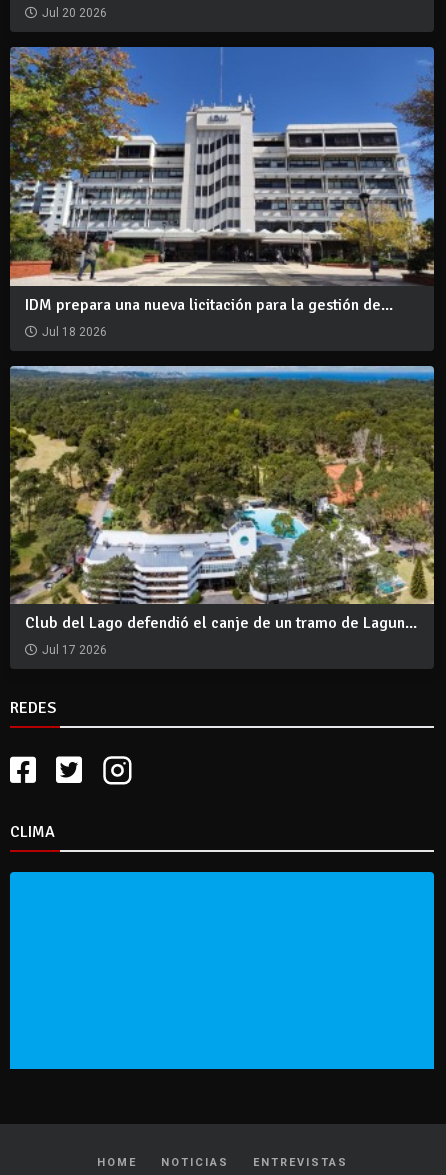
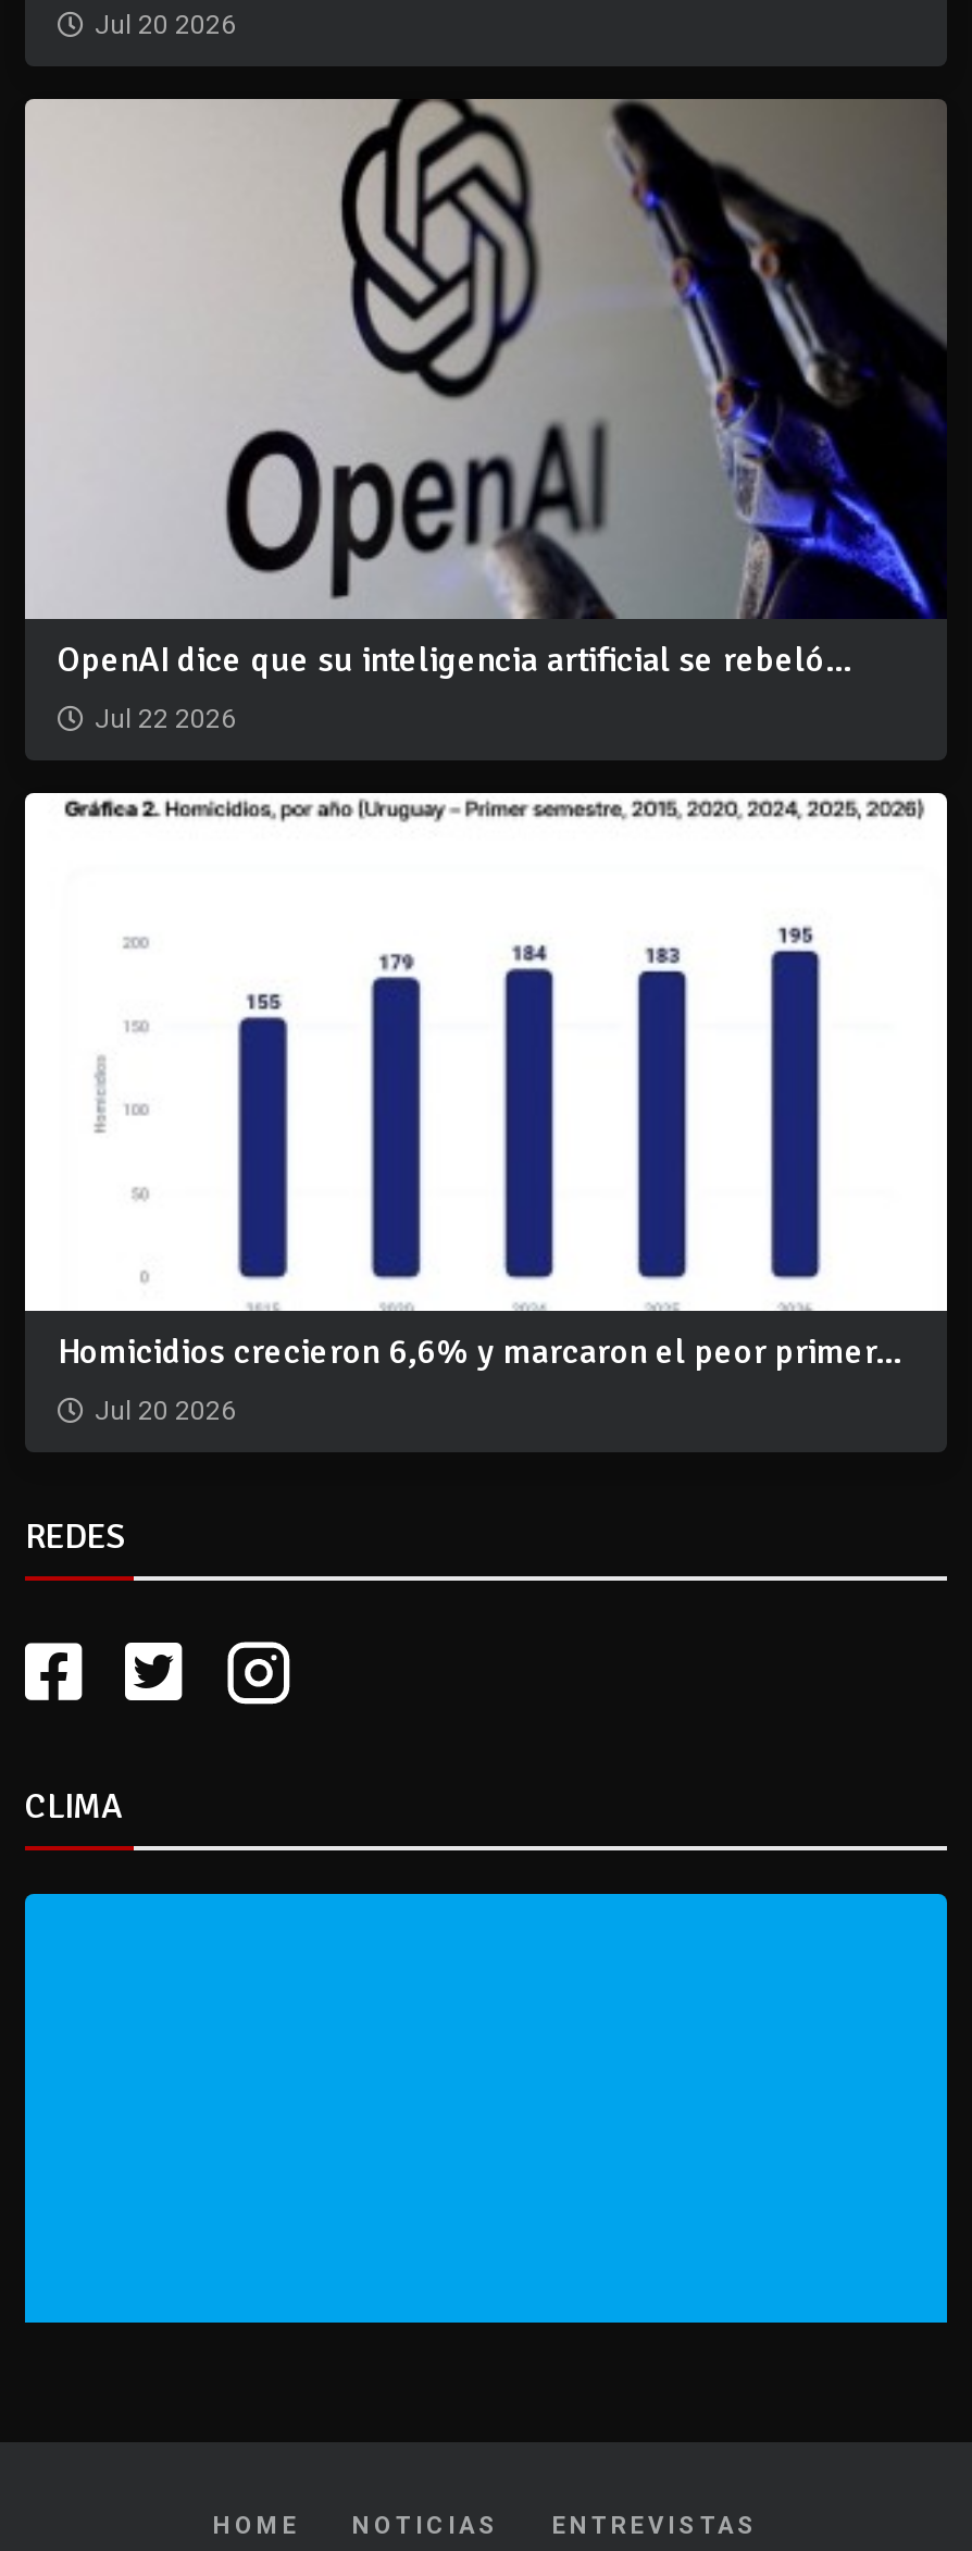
[9,46,435,314] [image] | IDM prepara una nueva licitación para la gestión de... -> [23,97,947,681] [image] | OpenAI dice que su inteligencia artificial se rebeló...
[42,324,107,338] Jul 18 2026 -> [95,703,236,733] Jul 22 2026
[9,365,435,633] [image] | Club del Lago defendió el canje de un tramo de Lagun... -> [23,791,949,1374] [image] | Homicidios crecieron 6,6% y marcaron el peor primer...
[42,643,107,657] Jul 17 2026 -> [95,1396,236,1426] Jul 20 2026

